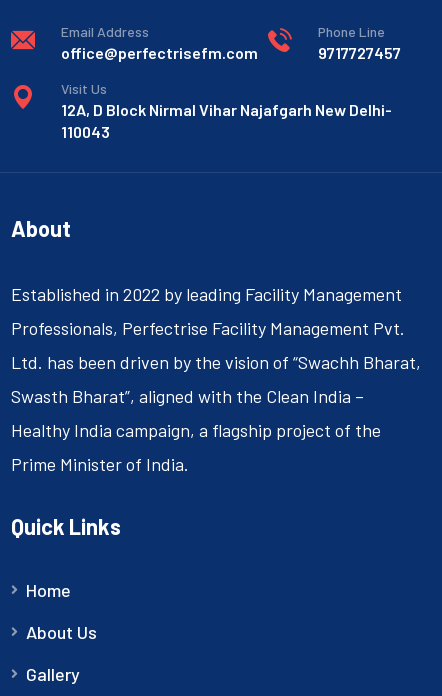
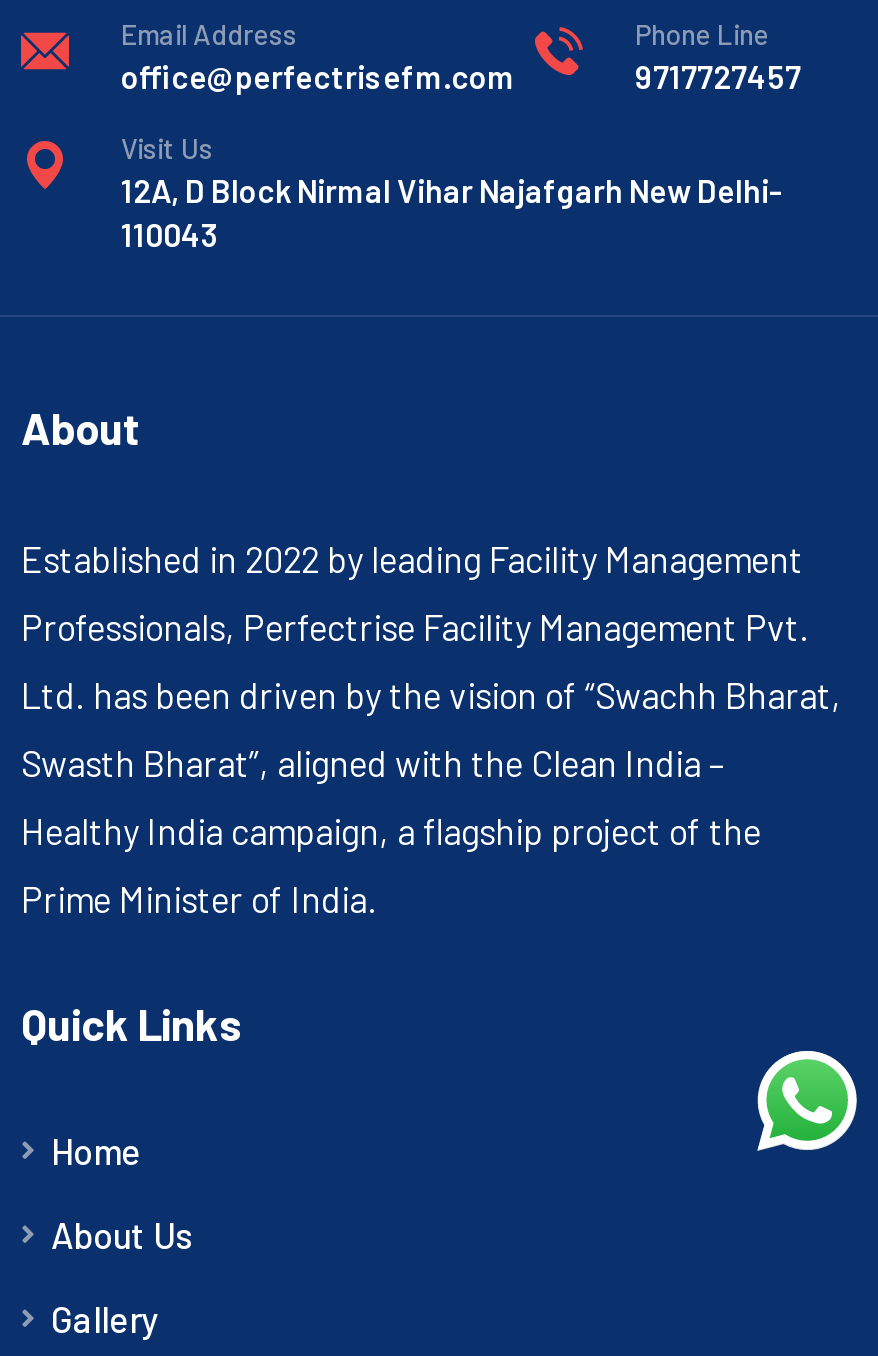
none -> [755,1049,859,1153] [image]

